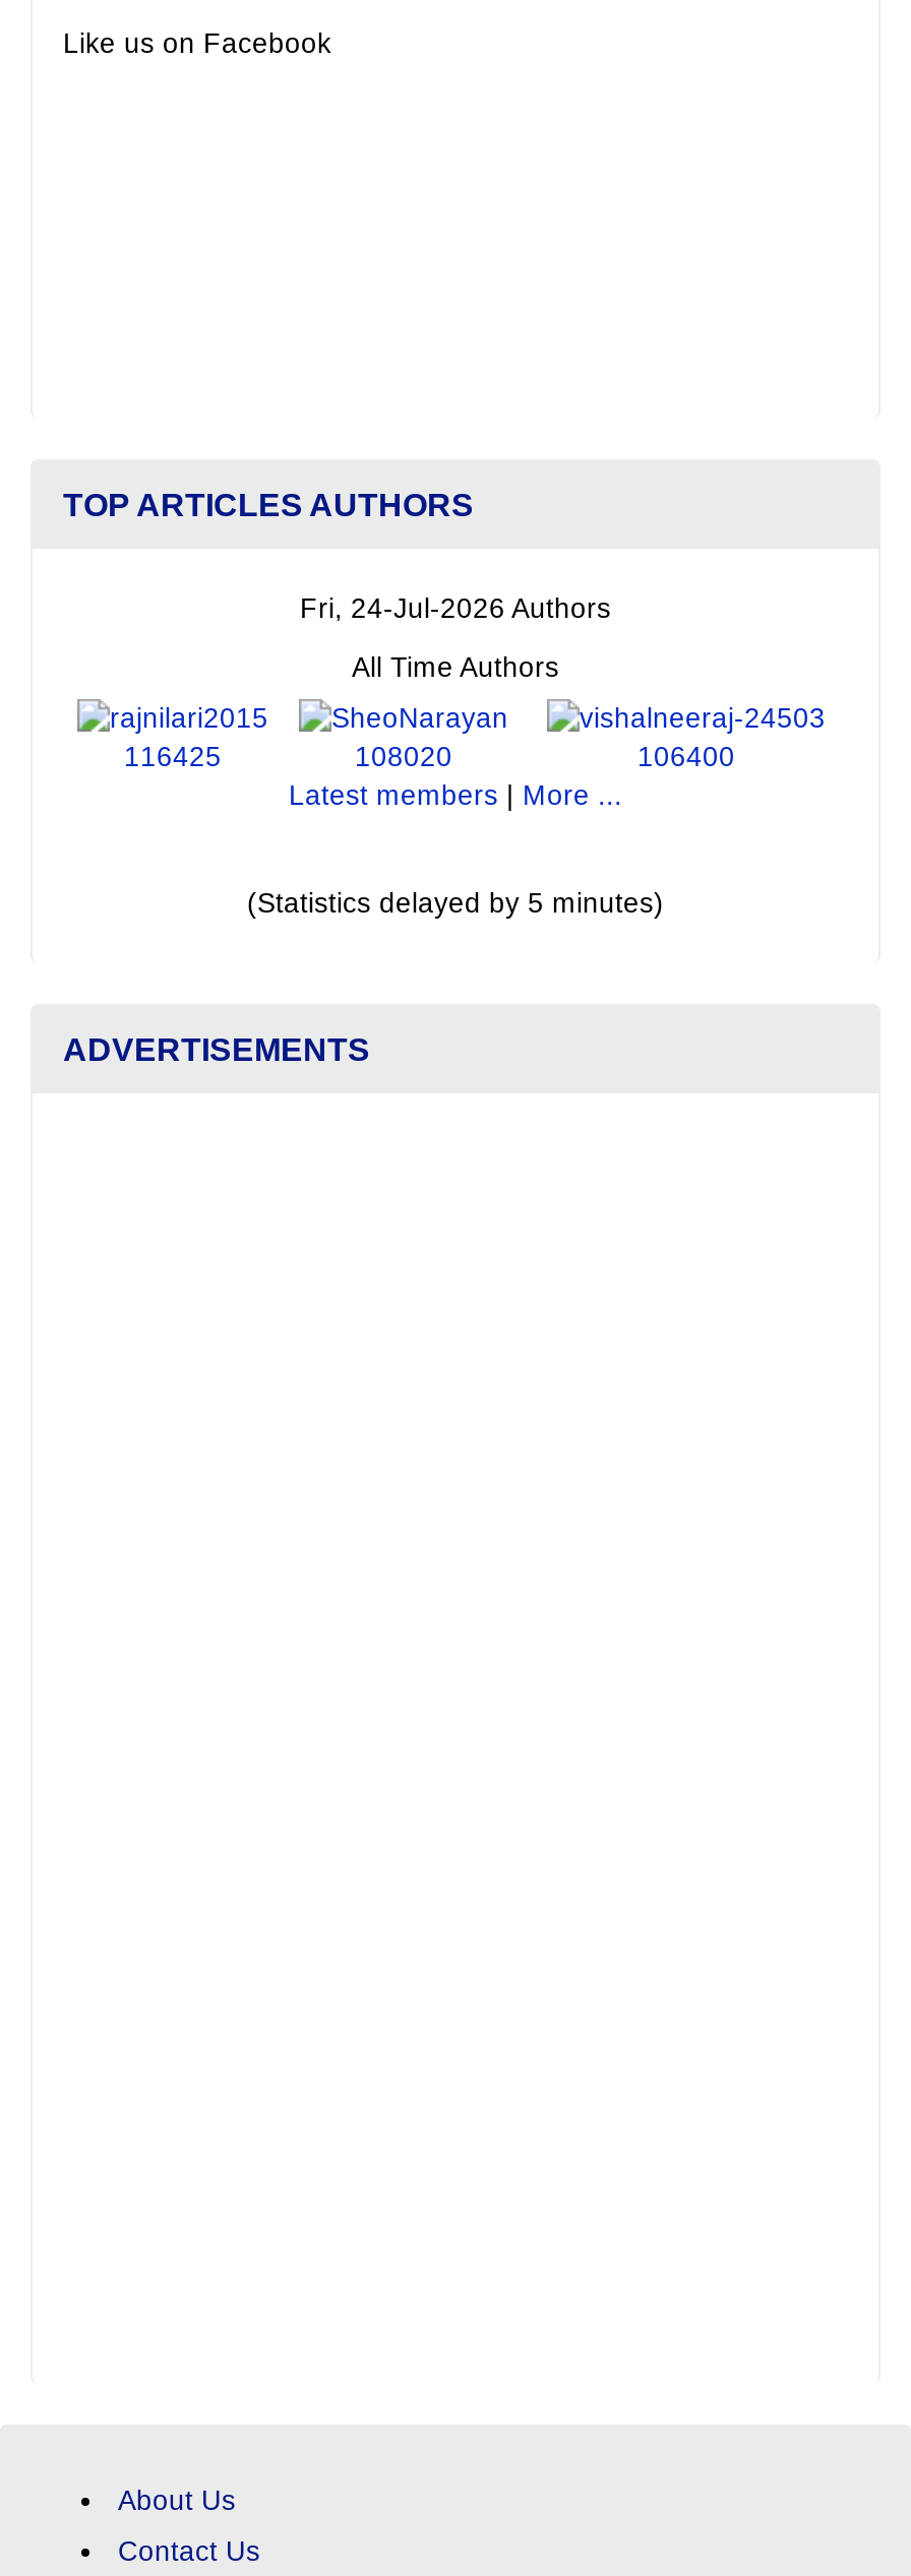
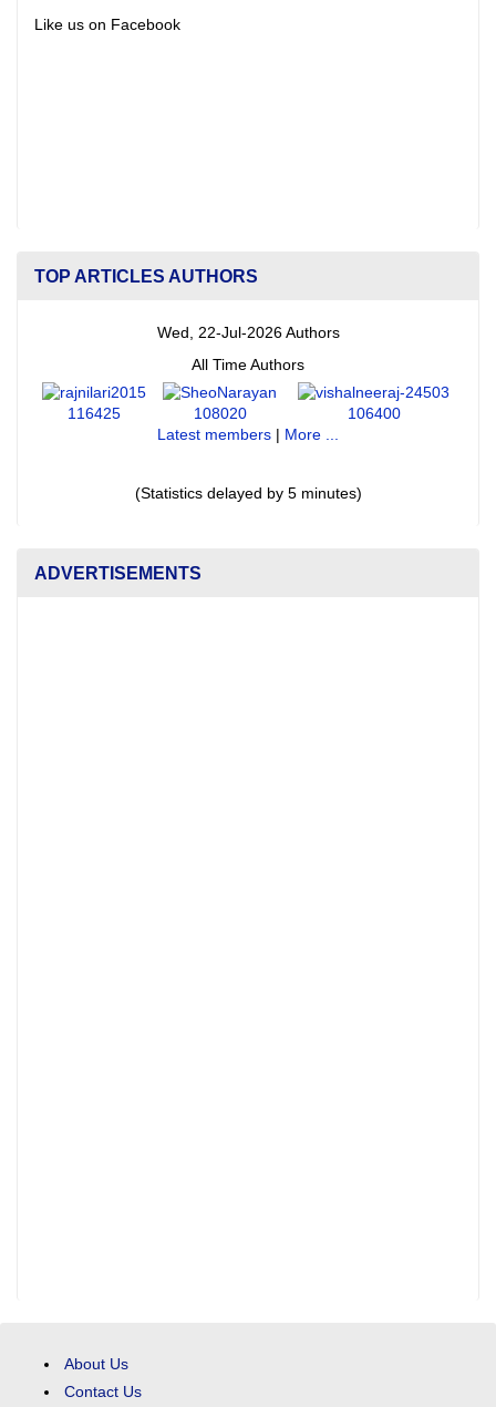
[300,593,611,623] Fri, 24-Jul-2026 Authors -> [157,324,339,341] Wed, 22-Jul-2026 Authors

